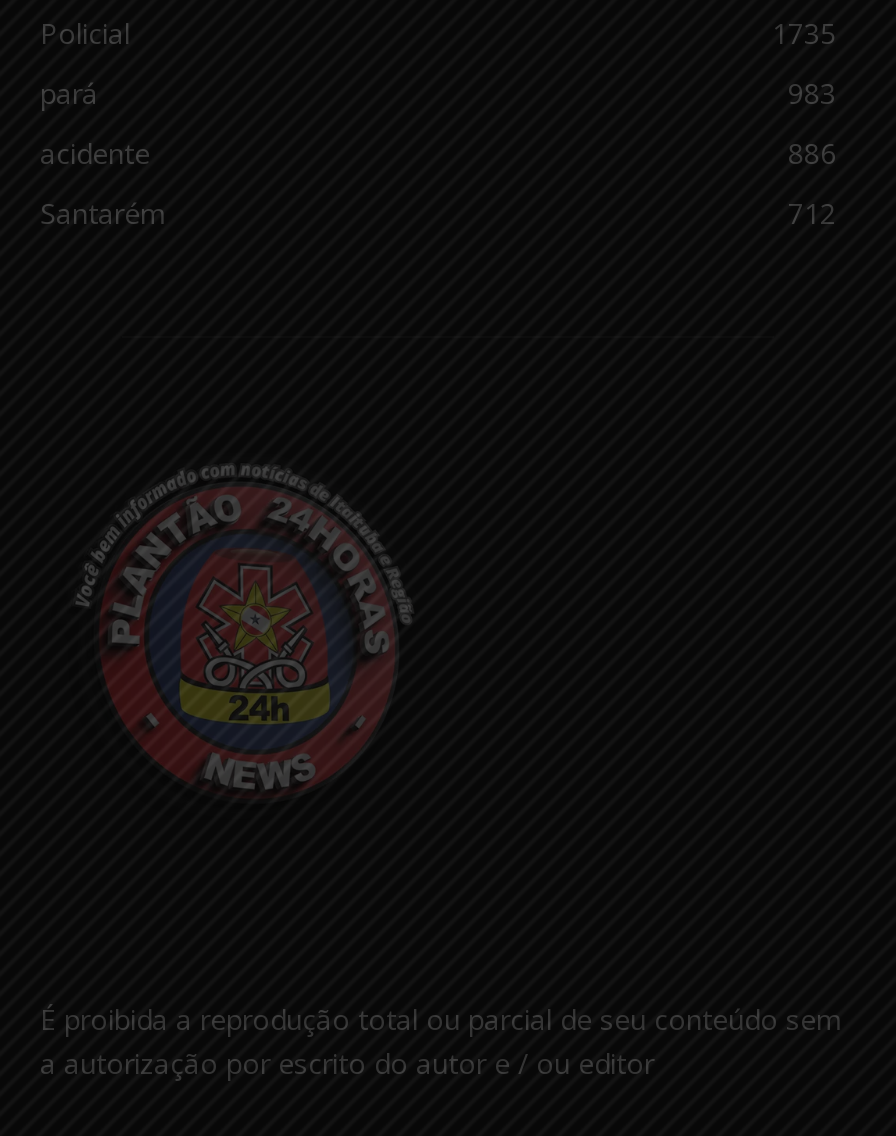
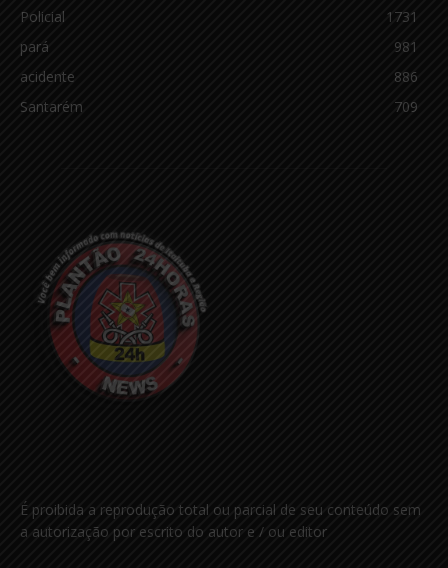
[772,13,836,51] 1735 -> [386,7,418,26] 1731
[788,73,836,111] 983 -> [394,37,418,56] 981
[788,193,836,231] 712 -> [394,97,418,116] 709

